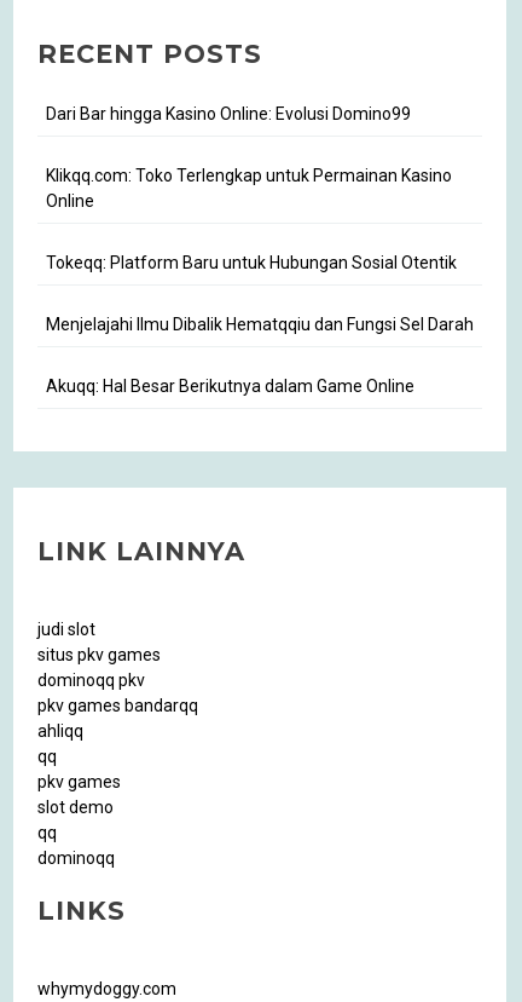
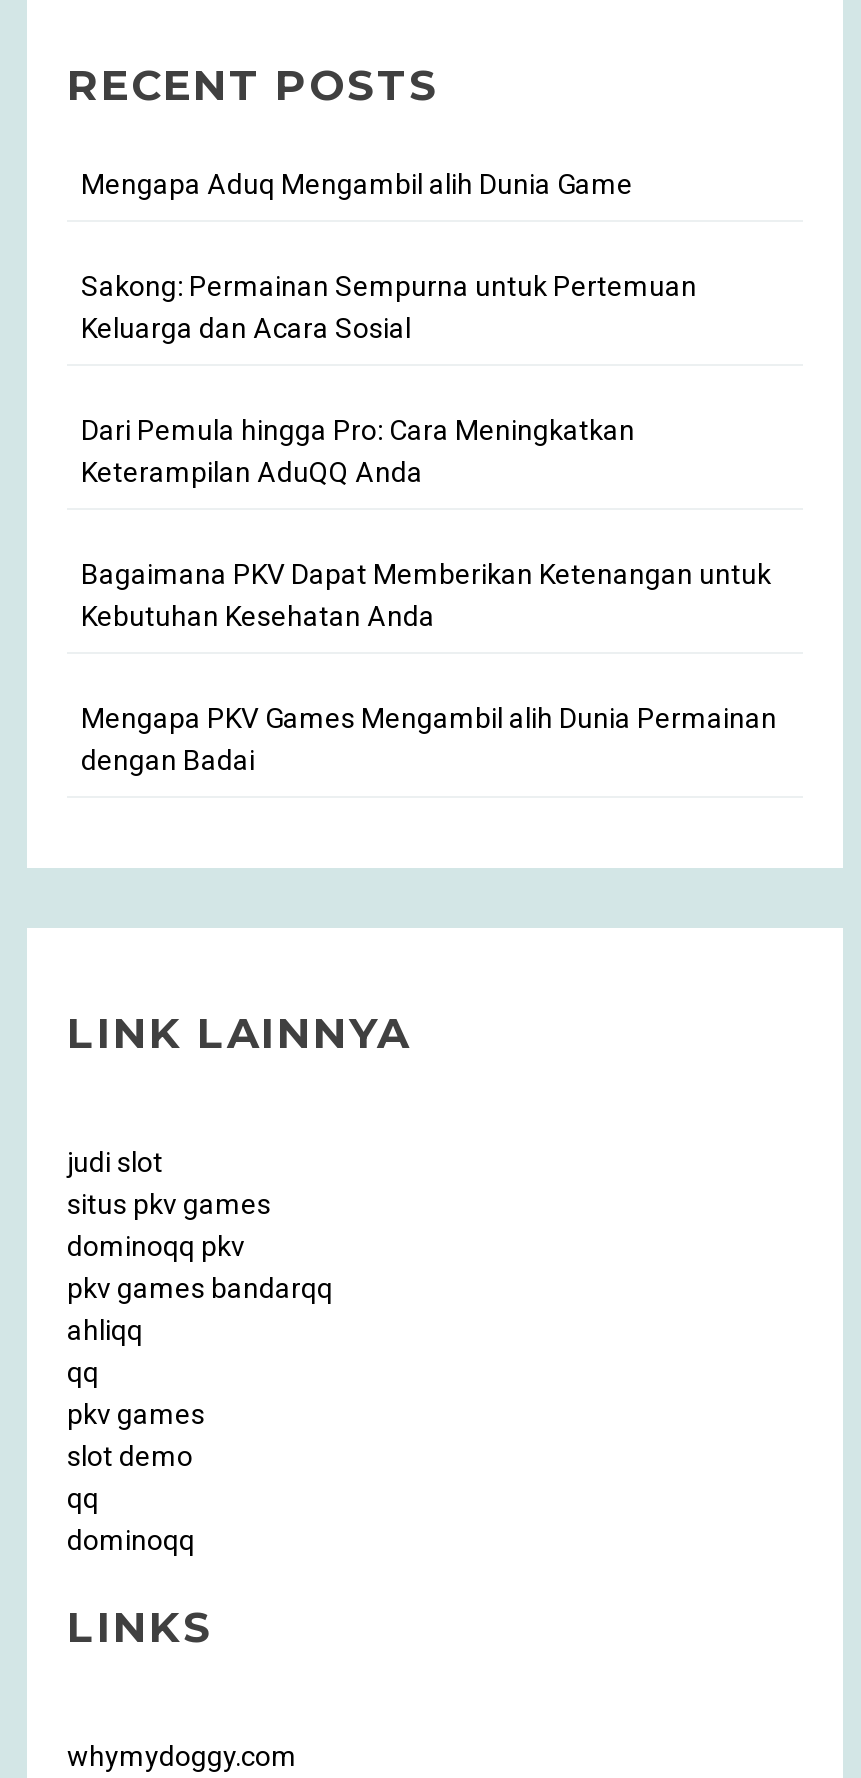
[46,104,411,123] Dari Bar hingga Kasino Online: Evolusi Domino99 -> [81,168,633,200] Mengapa Aduq Mengambil alih Dunia Game
[46,166,452,211] Klikqq.com: Toko Terlengkap untuk Permainan Kasino | Online -> [81,270,697,344] Sakong: Permainan Sempurna untuk Pertemuan | Keluarga dan Acara Sosial
[46,253,457,272] Tokeqq: Platform Baru untuk Hubungan Sosial Otentik -> [81,414,635,488] Dari Pemula hingga Pro: Cara Meningkatkan | Keterampilan AduQQ Anda
[46,315,474,334] Menjelajahi Ilmu Dibalik Hematqqiu dan Fungsi Sel Darah -> [81,558,771,632] Bagaimana PKV Dapat Memberikan Ketenangan untuk | Kebutuhan Kesehatan Anda
[46,376,414,396] Akuqq: Hal Besar Berikutnya dalam Game Online -> [81,702,777,776] Mengapa PKV Games Mengambil alih Dunia Permainan | dengan Badai

